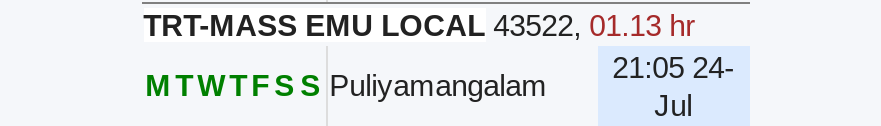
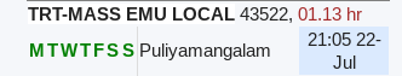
[612,49,734,83] 21:05 24- -> [307,29,381,50] 21:05 22-

